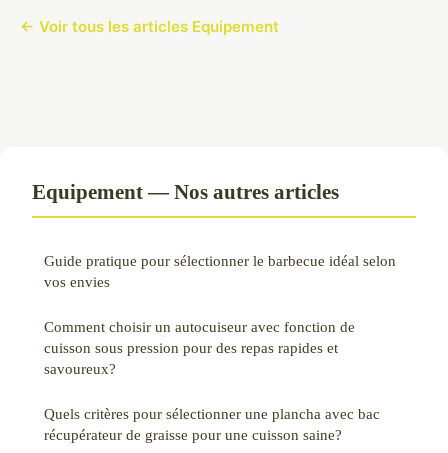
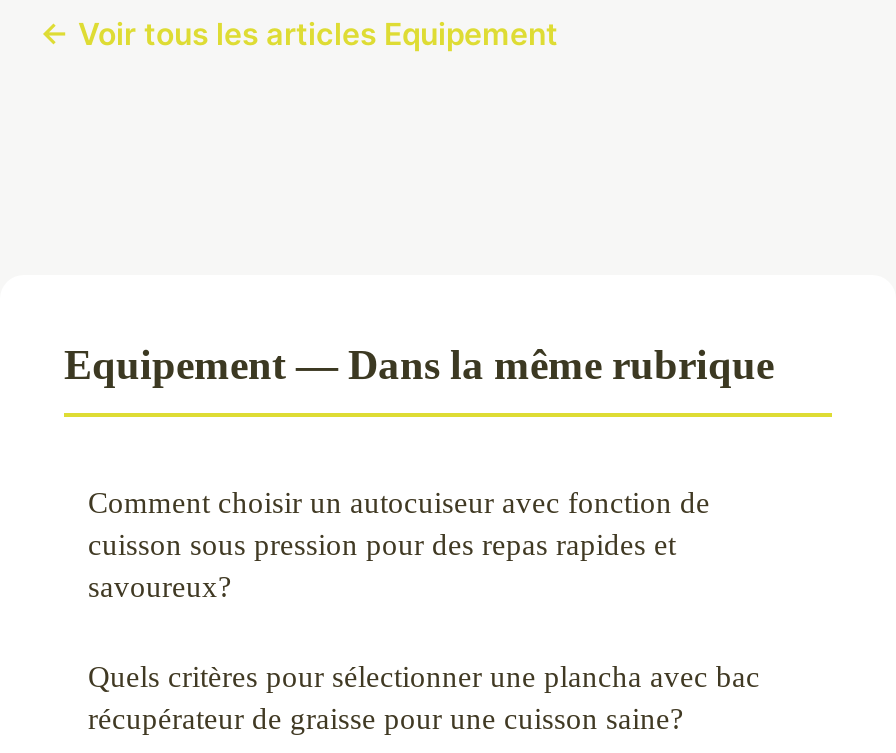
[32,180,396,290] Equipement — Nos autres articles | Guide pratique pour sélectionner le barbecue idéal selon | vos envies -> [64,342,774,388] Equipement — Dans la même rubrique

